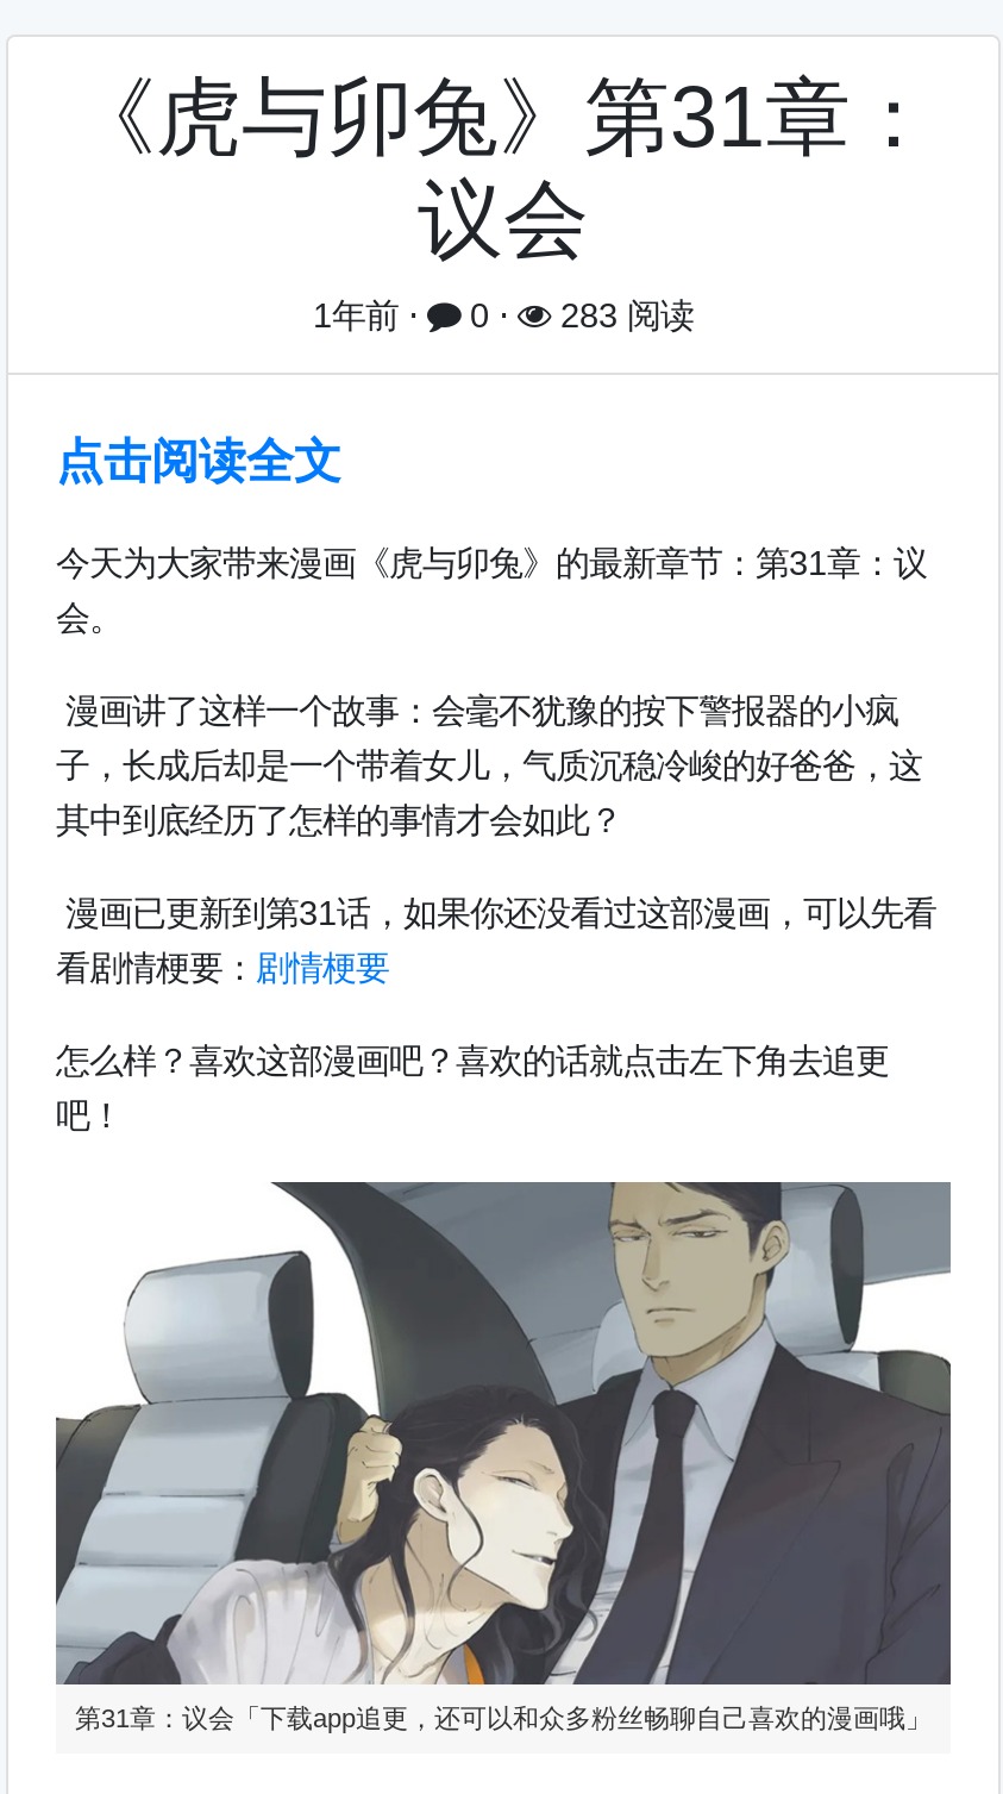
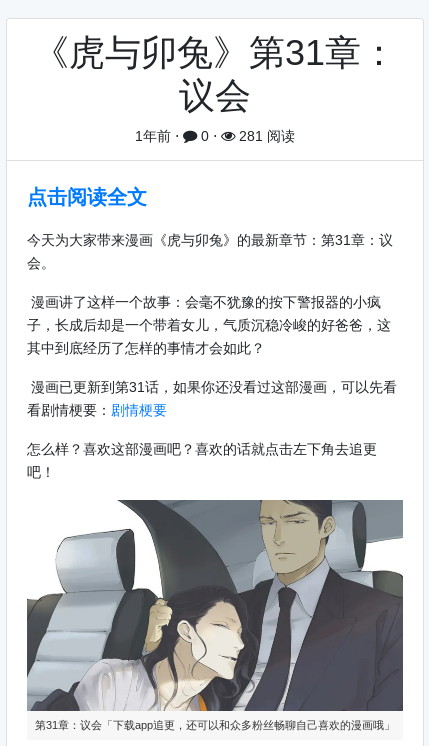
[560,296,694,335] 283 阅读 -> [239,128,295,144] 281 阅读

